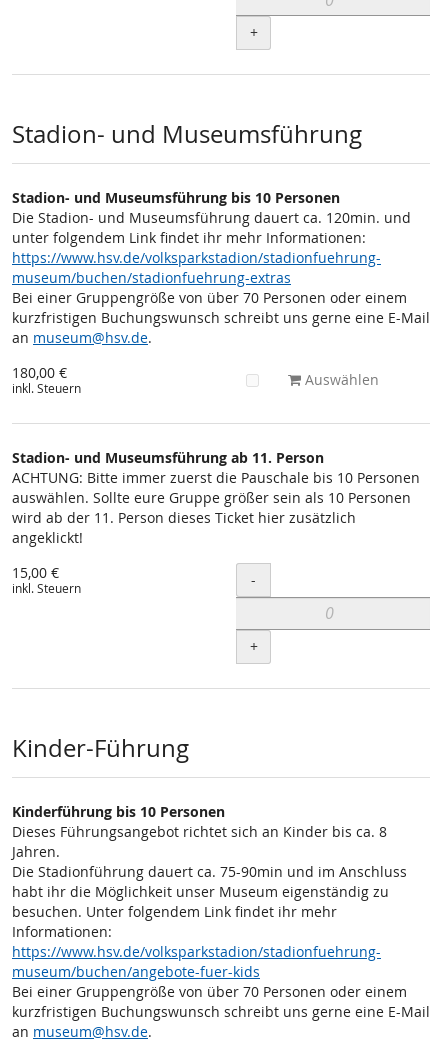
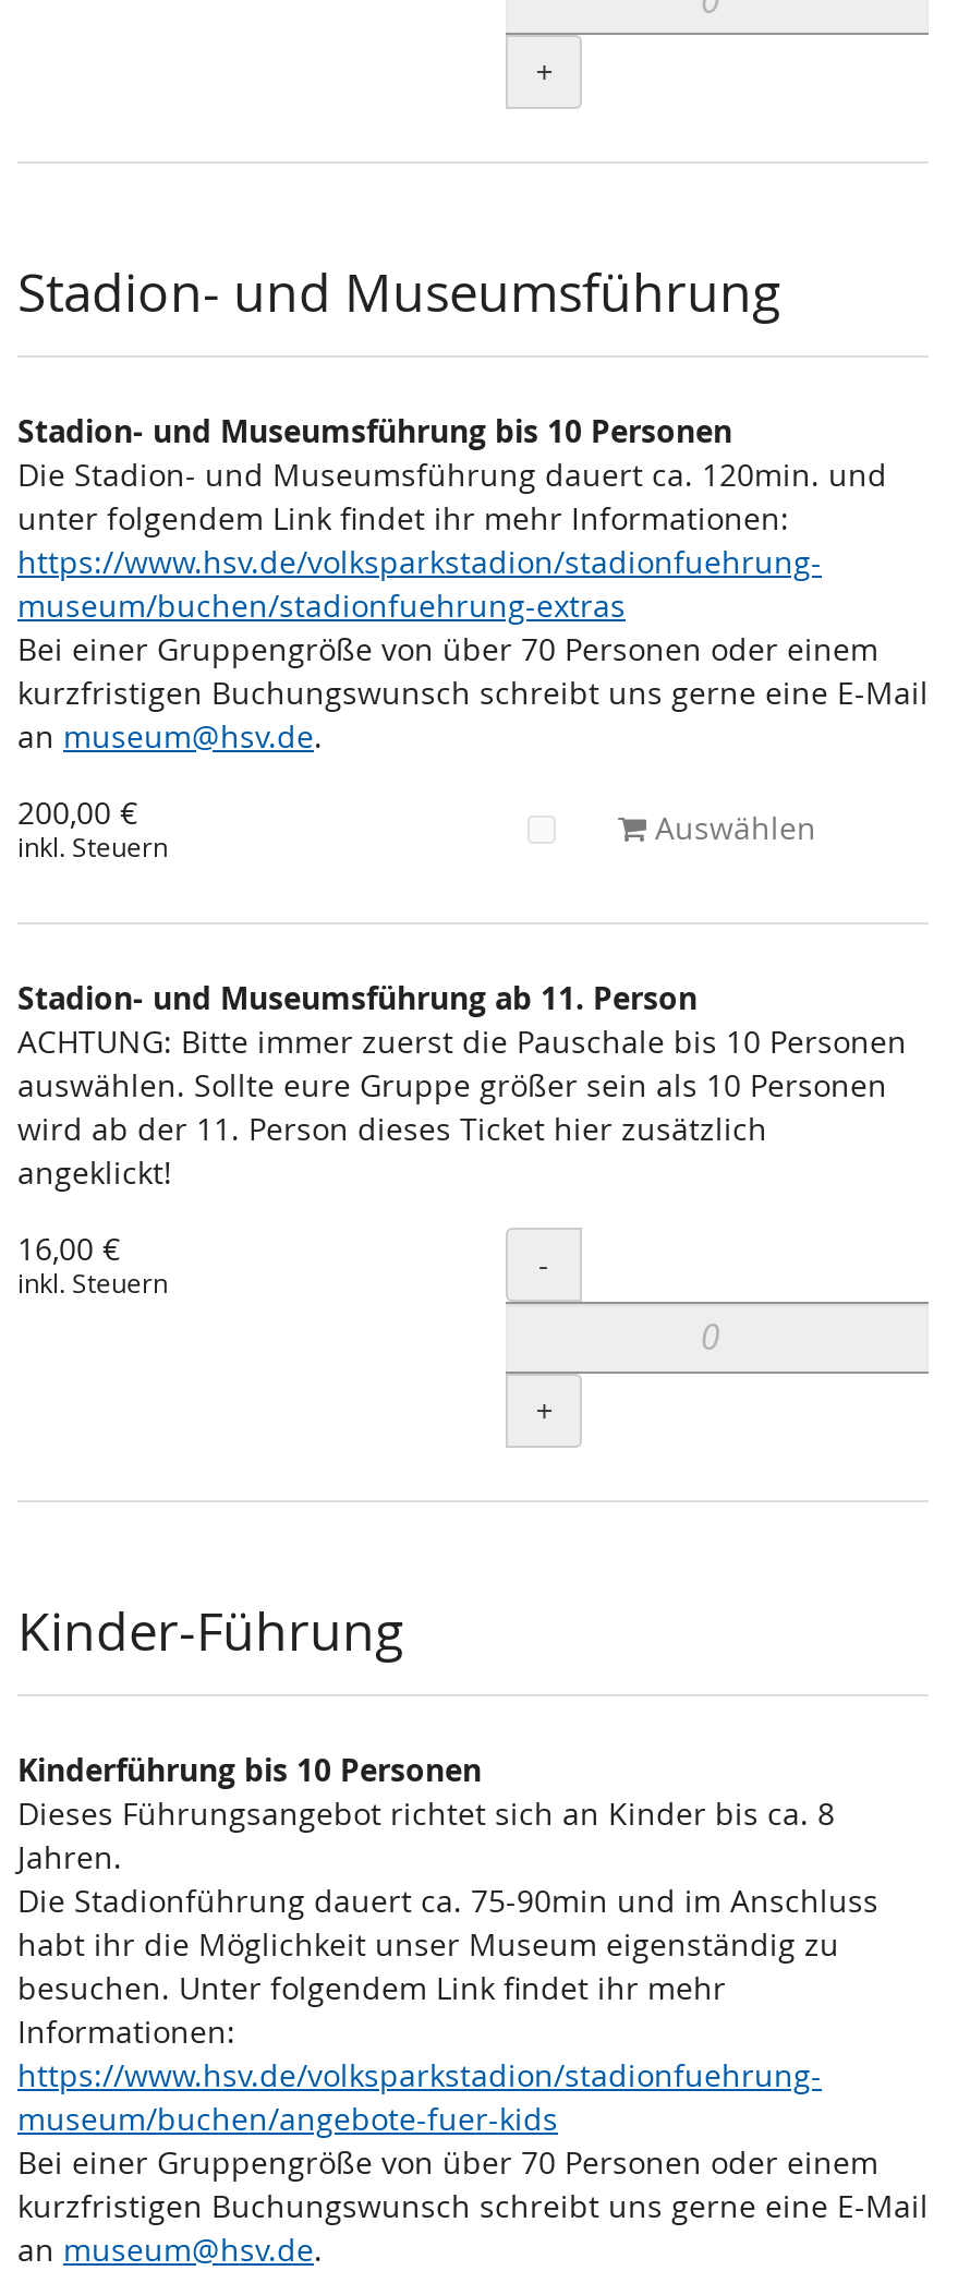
[12,363,67,382] 180,00 € -> [17,792,137,833] 200,00 €
[12,563,59,582] 15,00 € -> [17,1227,120,1269] 16,00 €

